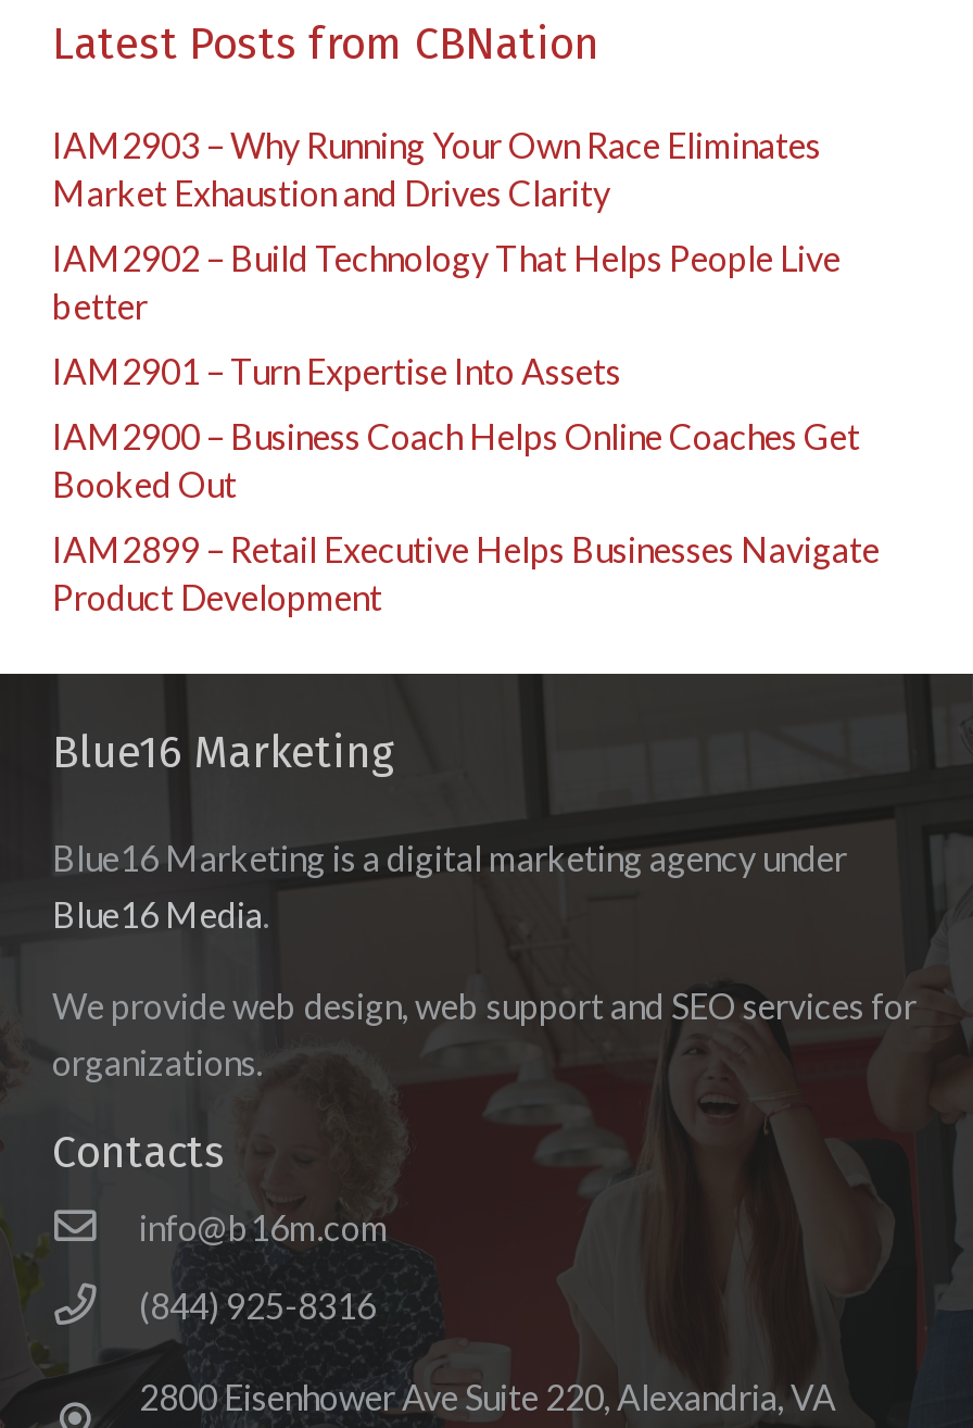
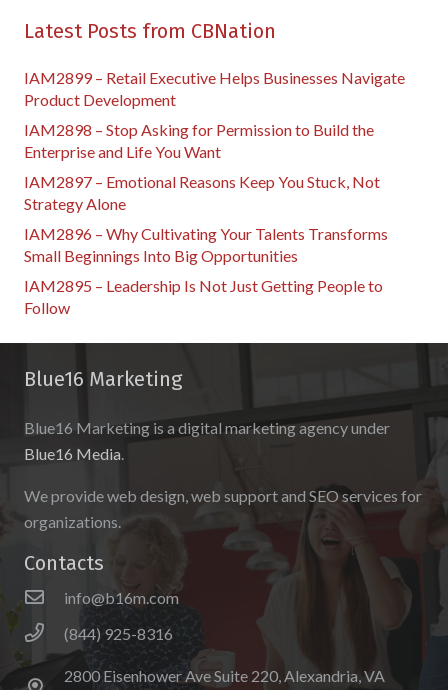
[52,123,860,504] IAM2903 – Why Running Your Own Race Eliminates | Market Exhaustion and Drives Clarity | IAM2902 – Build Technology That Helps People Live | better | IAM2901 – Turn Expertise Into Assets | IAM2900 – Business Coach Helps Online Coaches Get | Booked Out -> none
moved [52,528,880,617] -> [24,68,405,109]: IAM2899 – Retail Executive Helps Businesses Navigate | Product Development
none -> [24,120,388,317] IAM2898 – Stop Asking for Permission to Build the | Enterprise and Life You Want | IAM2897 – Emotional Reasons Keep You Stuck, Not | Strategy Alone | IAM2896 – Why Cultivating Your Talents Transforms | Small Beginnings Into Big Opportunities | IAM2895 – Leadership Is Not Just Getting People to | Follow

